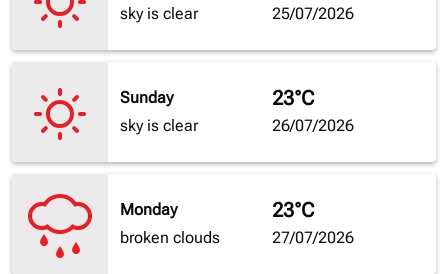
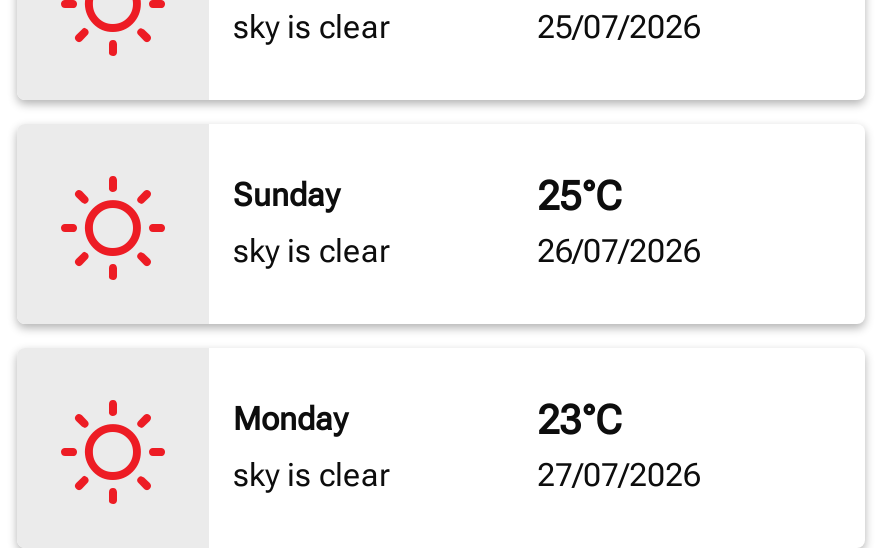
[272,86,314,110] 23°C -> [537,173,621,221] 25°C
[27,193,220,259] [image] | broken clouds -> [49,388,389,516] [image] | sky is clear

